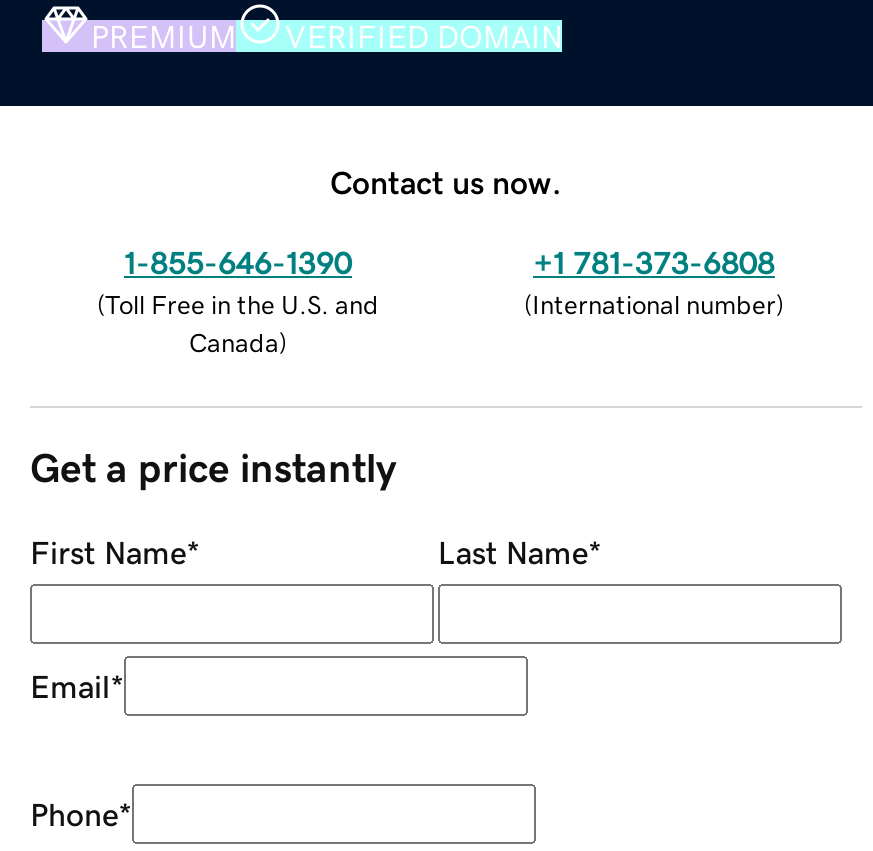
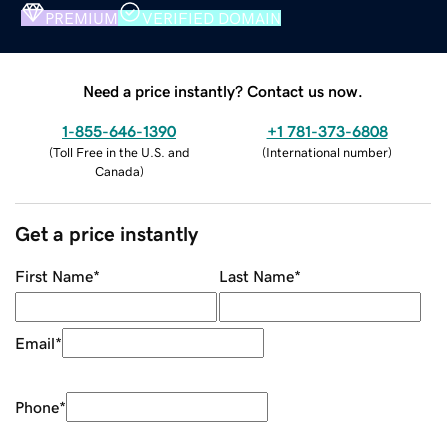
[330,165,562,197] Contact us now. -> [83,83,363,99] Need a price instantly? Contact us now.

